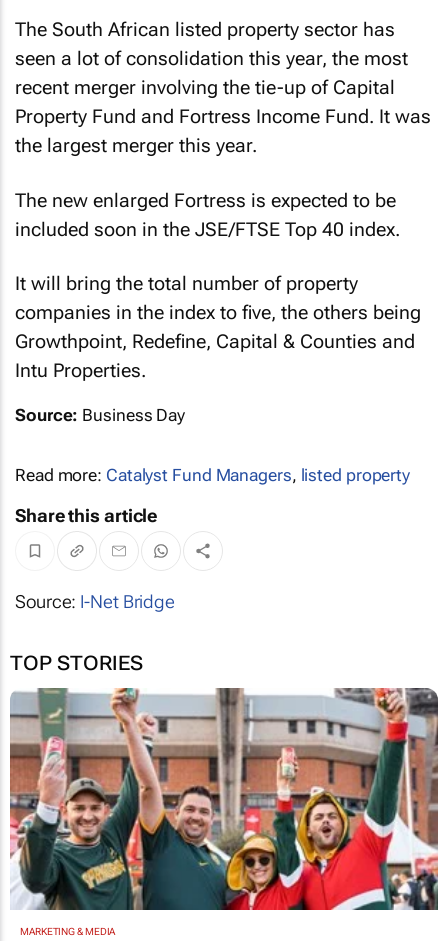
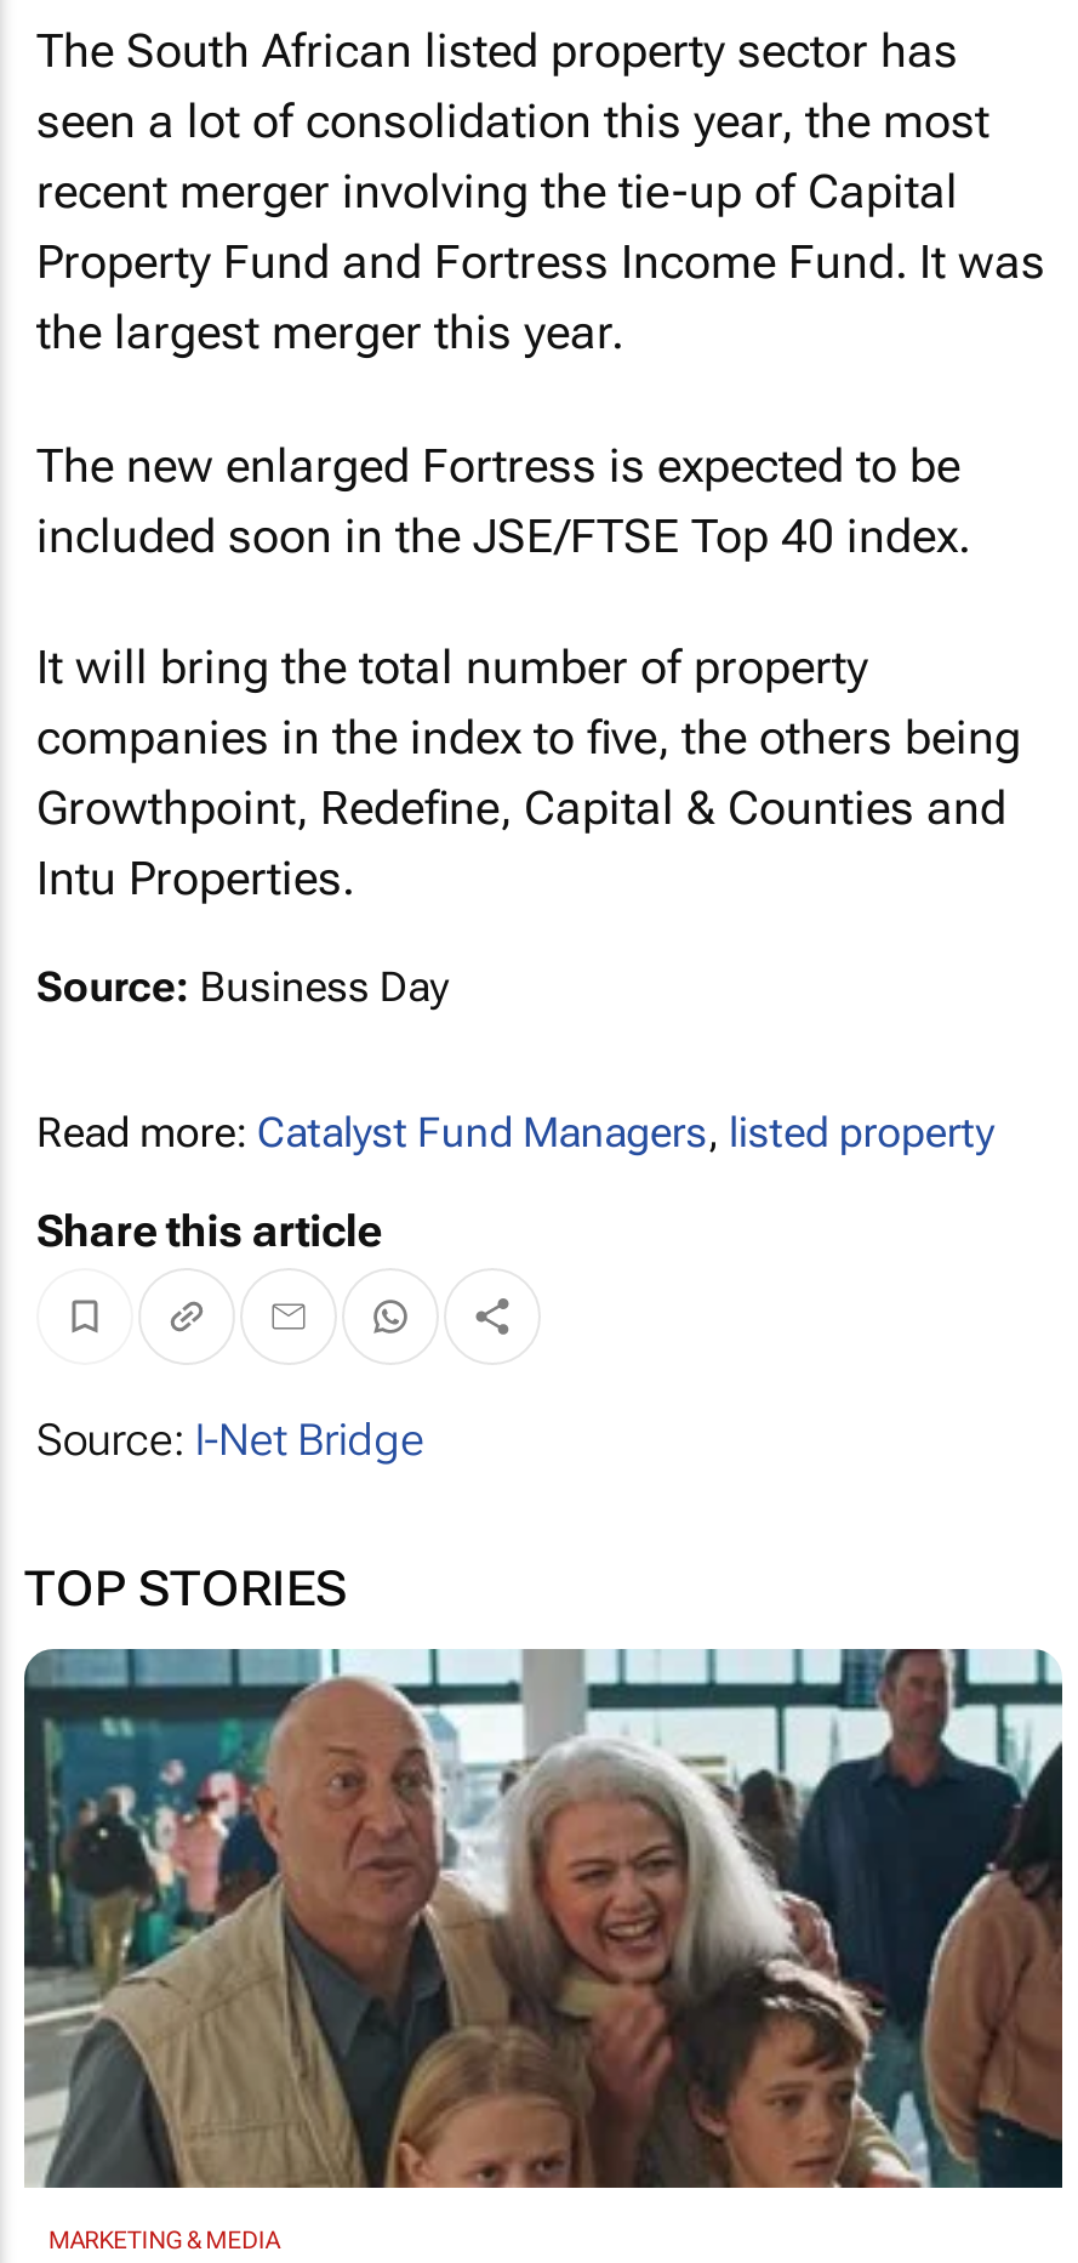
[9,687,439,911] [image] -> [22,1647,1065,2190] [image]

